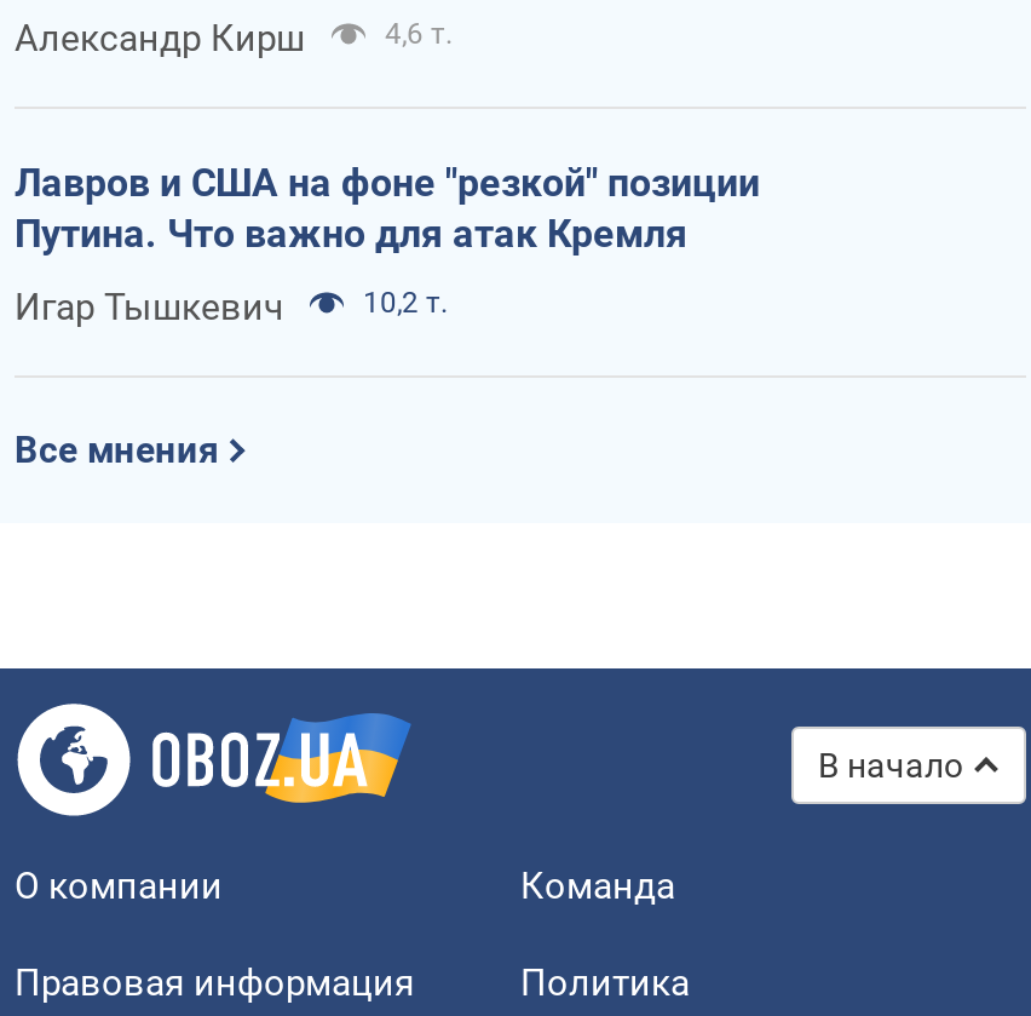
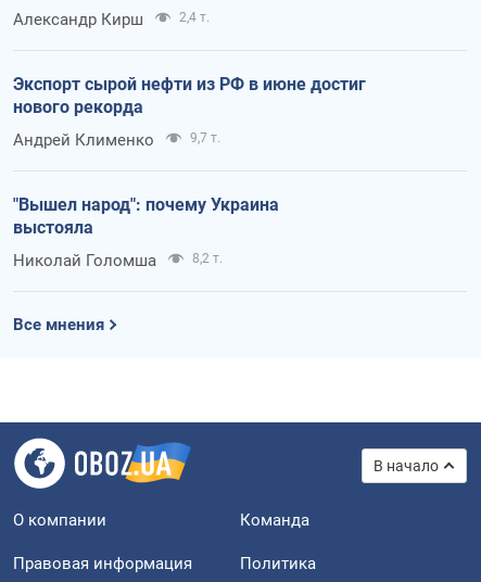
[15,16,760,329] 4,6 т. | Лавров и США на фоне "резкой" позиции | Путина. Что важно для атак Кремля | Игар Тышкевич | 10,2 т. -> [13,9,366,270] 2,4 т. | Экспорт сырой нефти из РФ в июне достиг | нового рекорда | Андрей Клименко | 9,7 т. | "Вышел народ": почему Украина | выстояла | Николай Голомша | 8,2 т.

